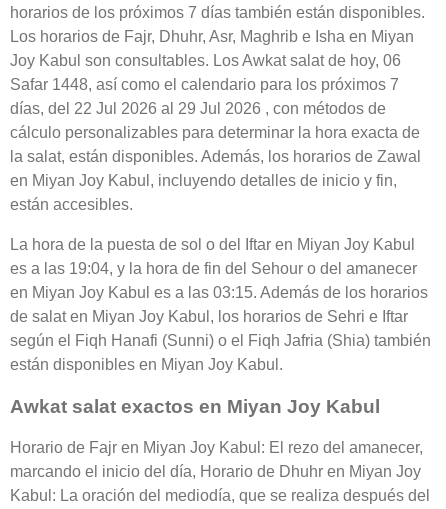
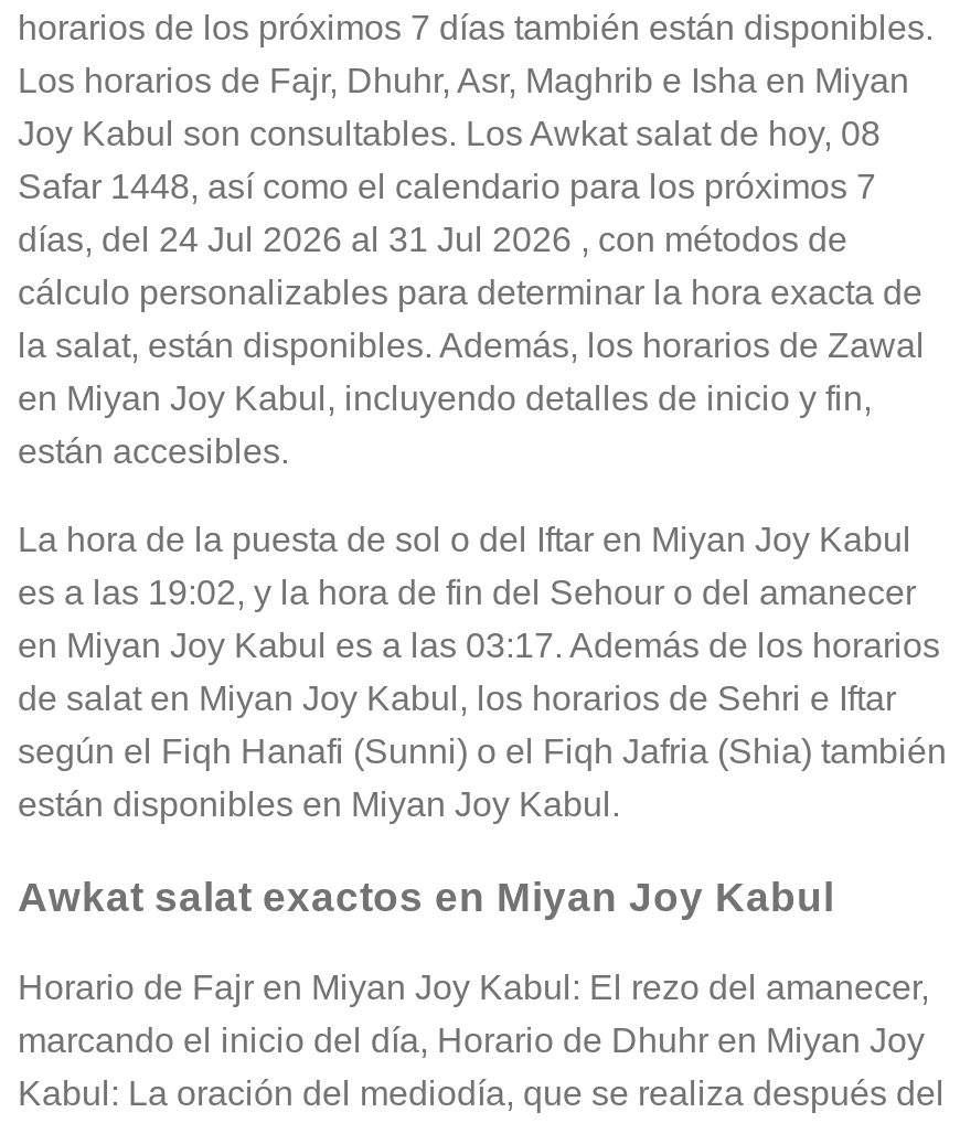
[10,52,401,69] Joy Kabul son consultables. Los Awkat salat de hoy, 06 -> [18,115,881,152] Joy Kabul son consultables. Los Awkat salat de hoy, 08
[10,100,386,117] días, del 22 Jul 2026 al 29 Jul 2026 , con métodos de -> [18,220,847,258] días, del 24 Jul 2026 al 31 Jul 2026 , con métodos de
[10,260,417,277] es a las 19:04, y la hora de fin del Sehour o del amanecer -> [18,573,916,611] es a las 19:02, y la hora de fin del Sehour o del amanecer
[10,284,428,301] en Miyan Joy Kabul es a las 03:15. Además de los horarios -> [18,626,940,664] en Miyan Joy Kabul es a las 03:17. Además de los horarios

